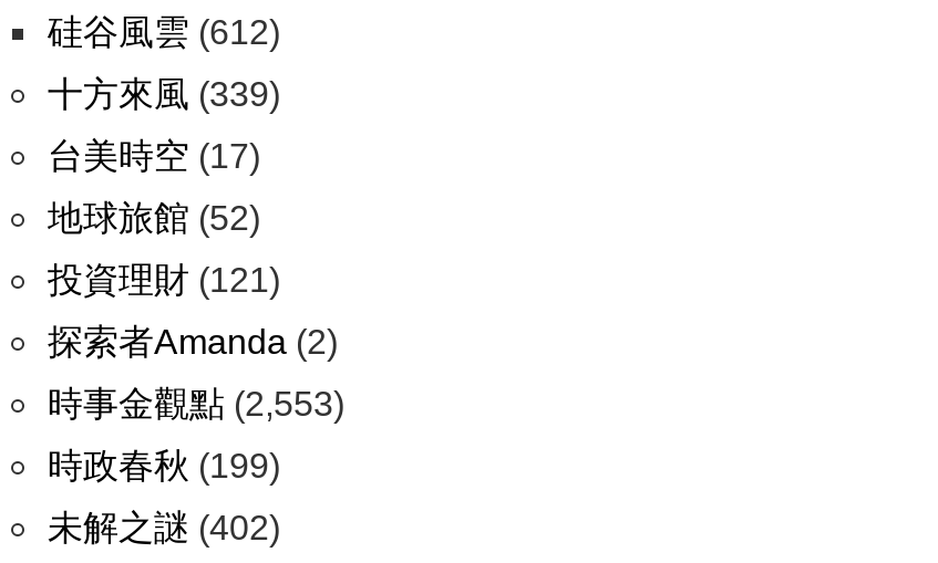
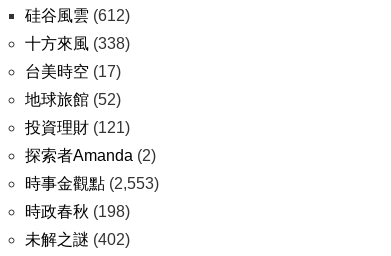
[48,75,280,113] 十方來風(339) -> [25,35,130,52] 十方來風(338)
[48,447,280,484] 時政春秋(199) -> [25,203,130,220] 時政春秋(198)

